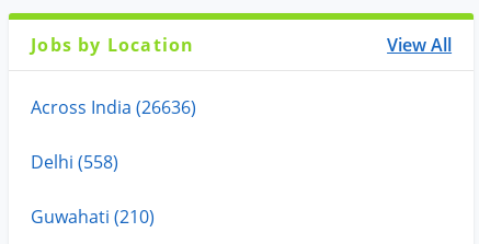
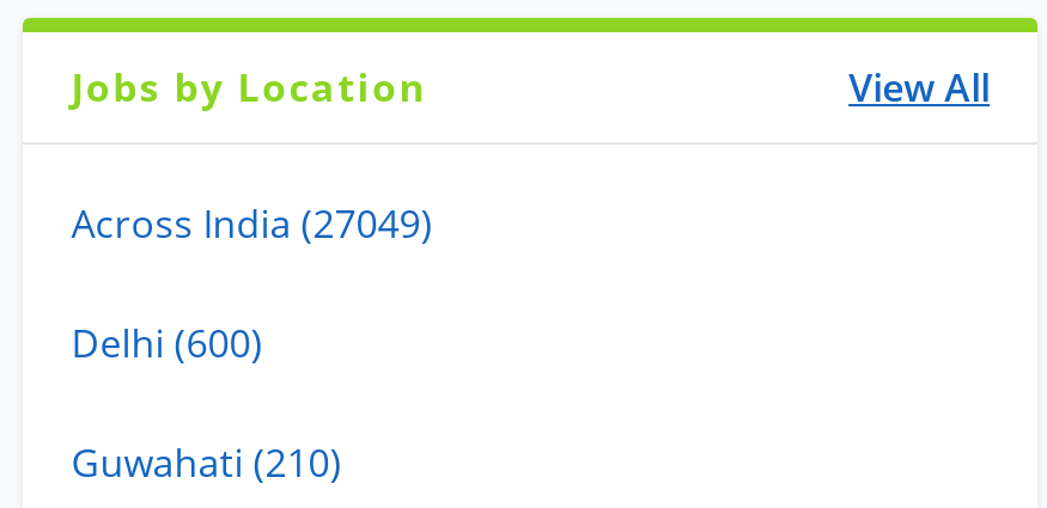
[31,95,196,119] Across India (26636) -> [71,197,432,250] Across India (27049)
[31,150,119,174] Delhi (558) -> [71,317,263,370] Delhi (600)

